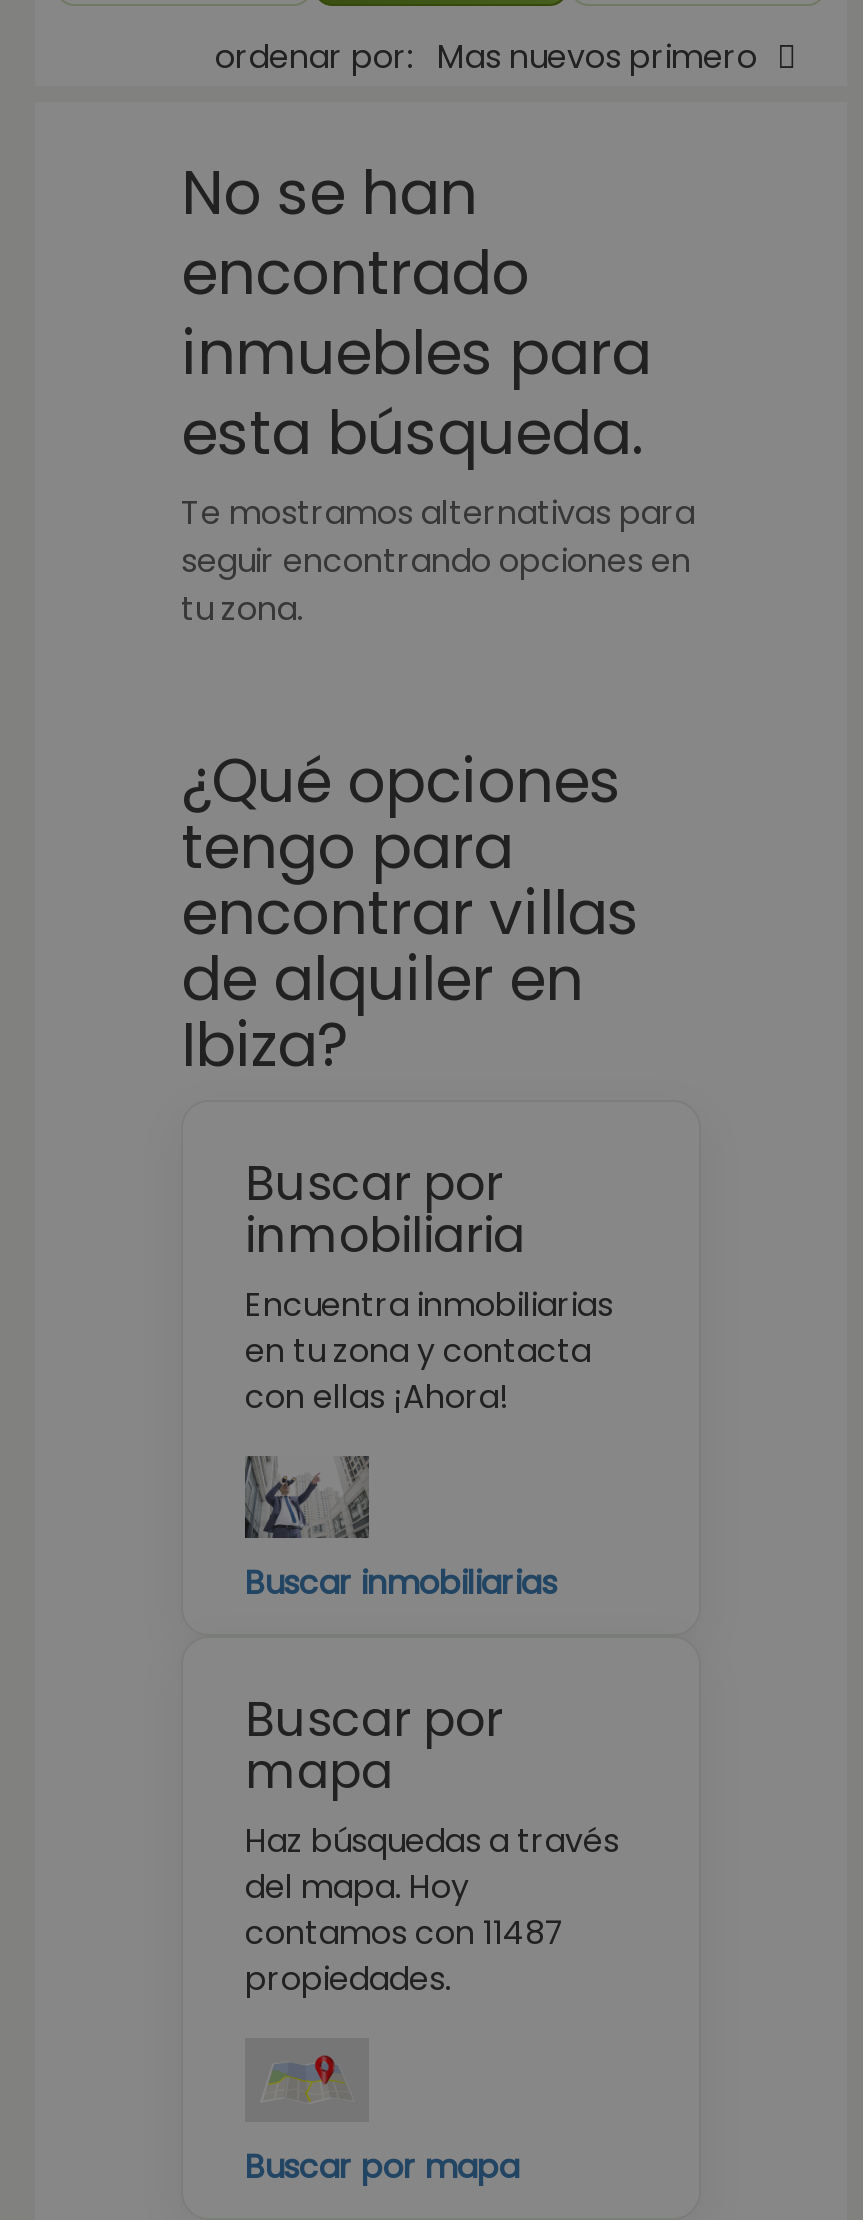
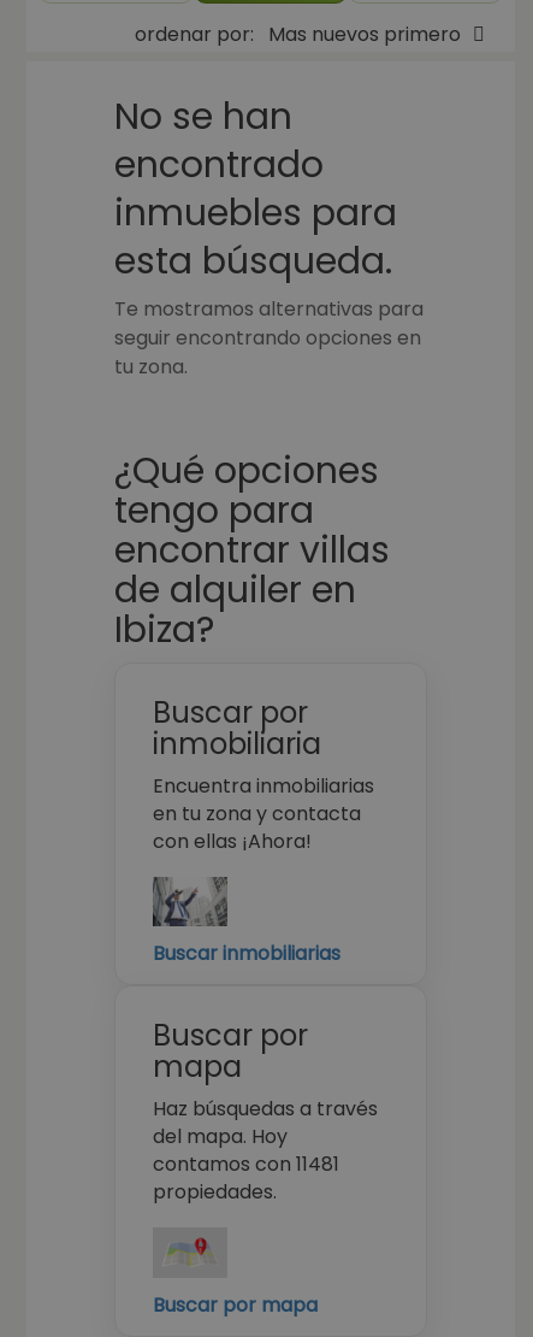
[245,1911,565,1957] contamos con 11487 -> [153,1151,339,1178] contamos con 11481

